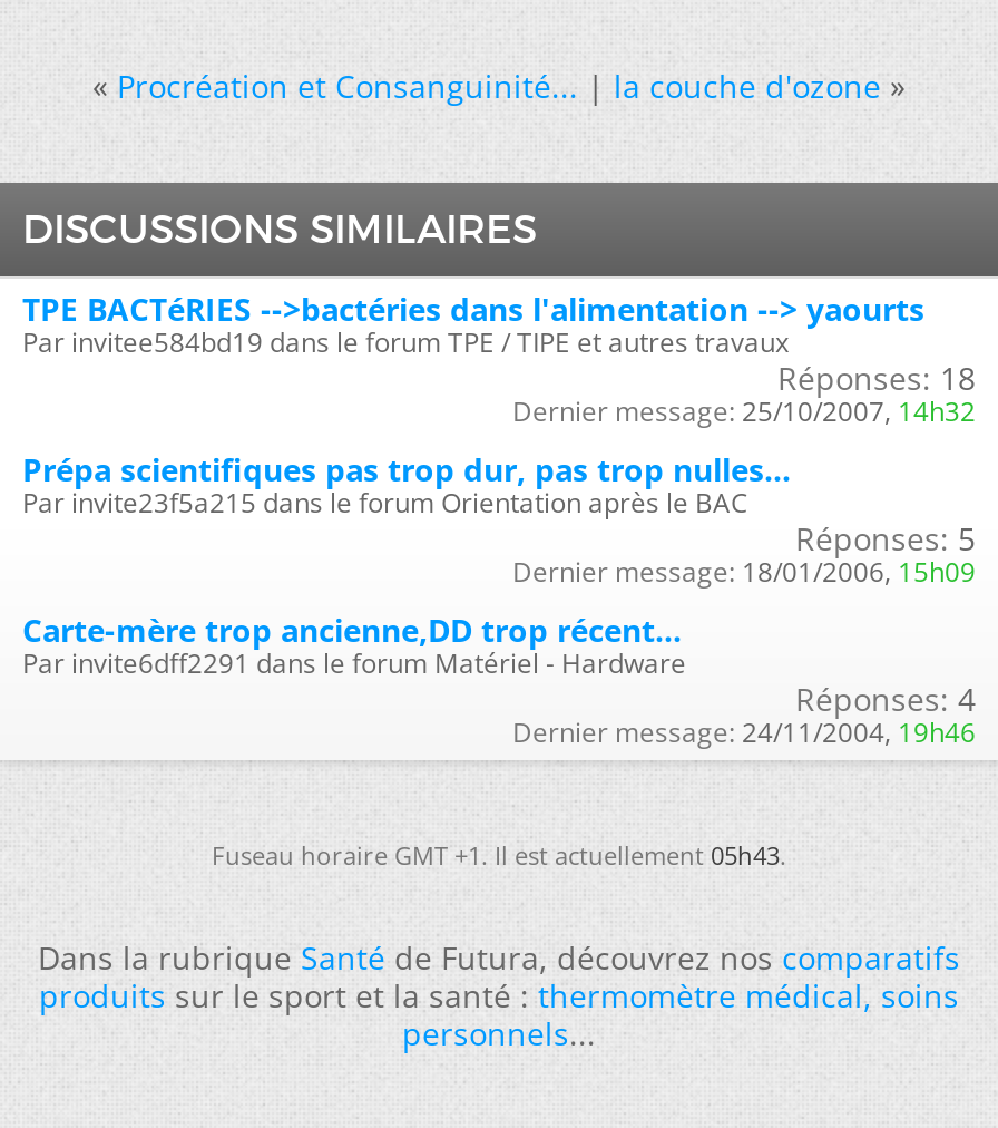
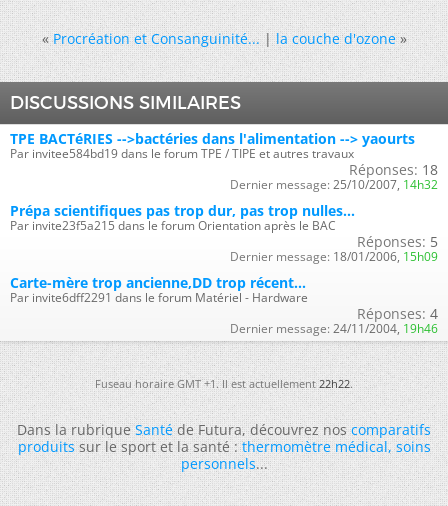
[212,838,786,871] Fuseau horaire GMT +1. Il est actuellement 05h43. -> [95,376,353,391] Fuseau horaire GMT +1. Il est actuellement 22h22.

